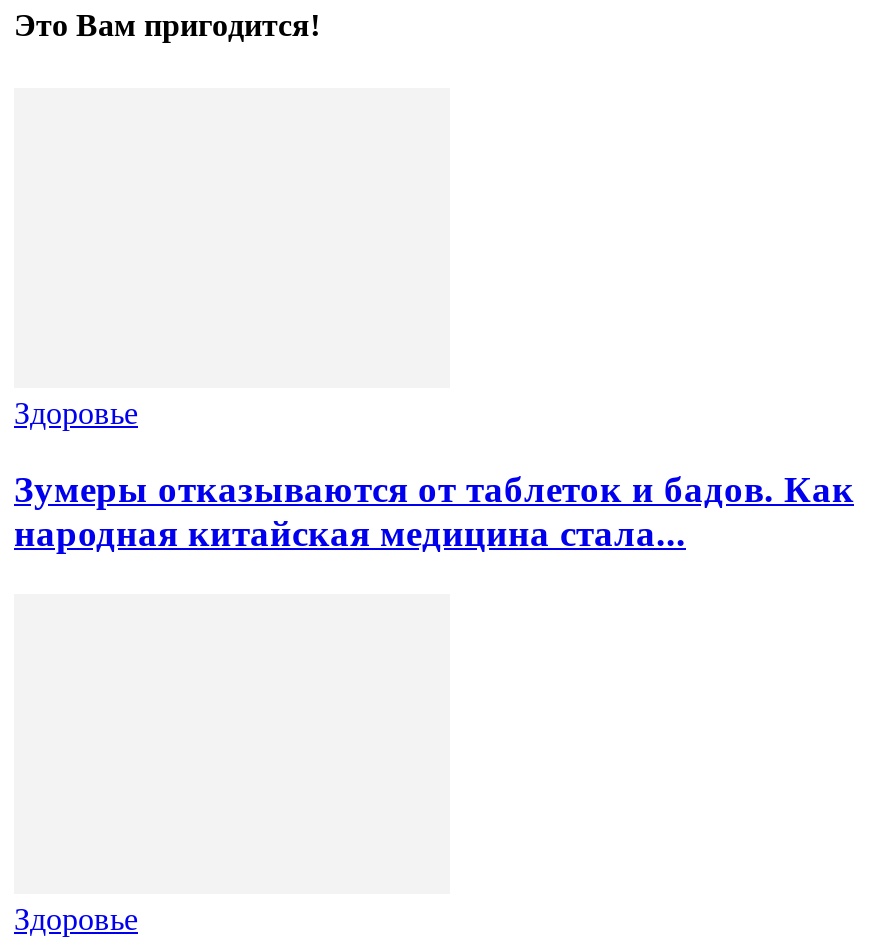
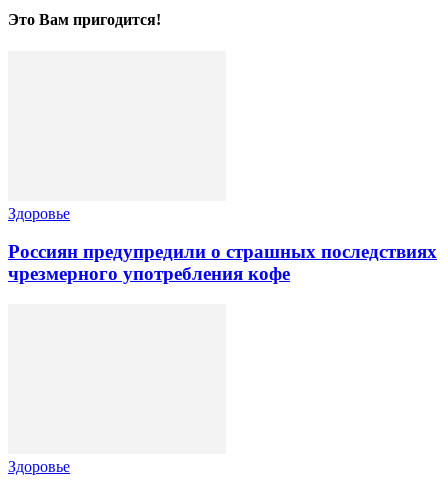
[14,469,854,555] Зумеры отказываются от таблеток и бадов. Как | народная китайская медицина стала... -> [8,241,437,284] Россиян предупредили о страшных последствиях | чрезмерного употребления кофе

